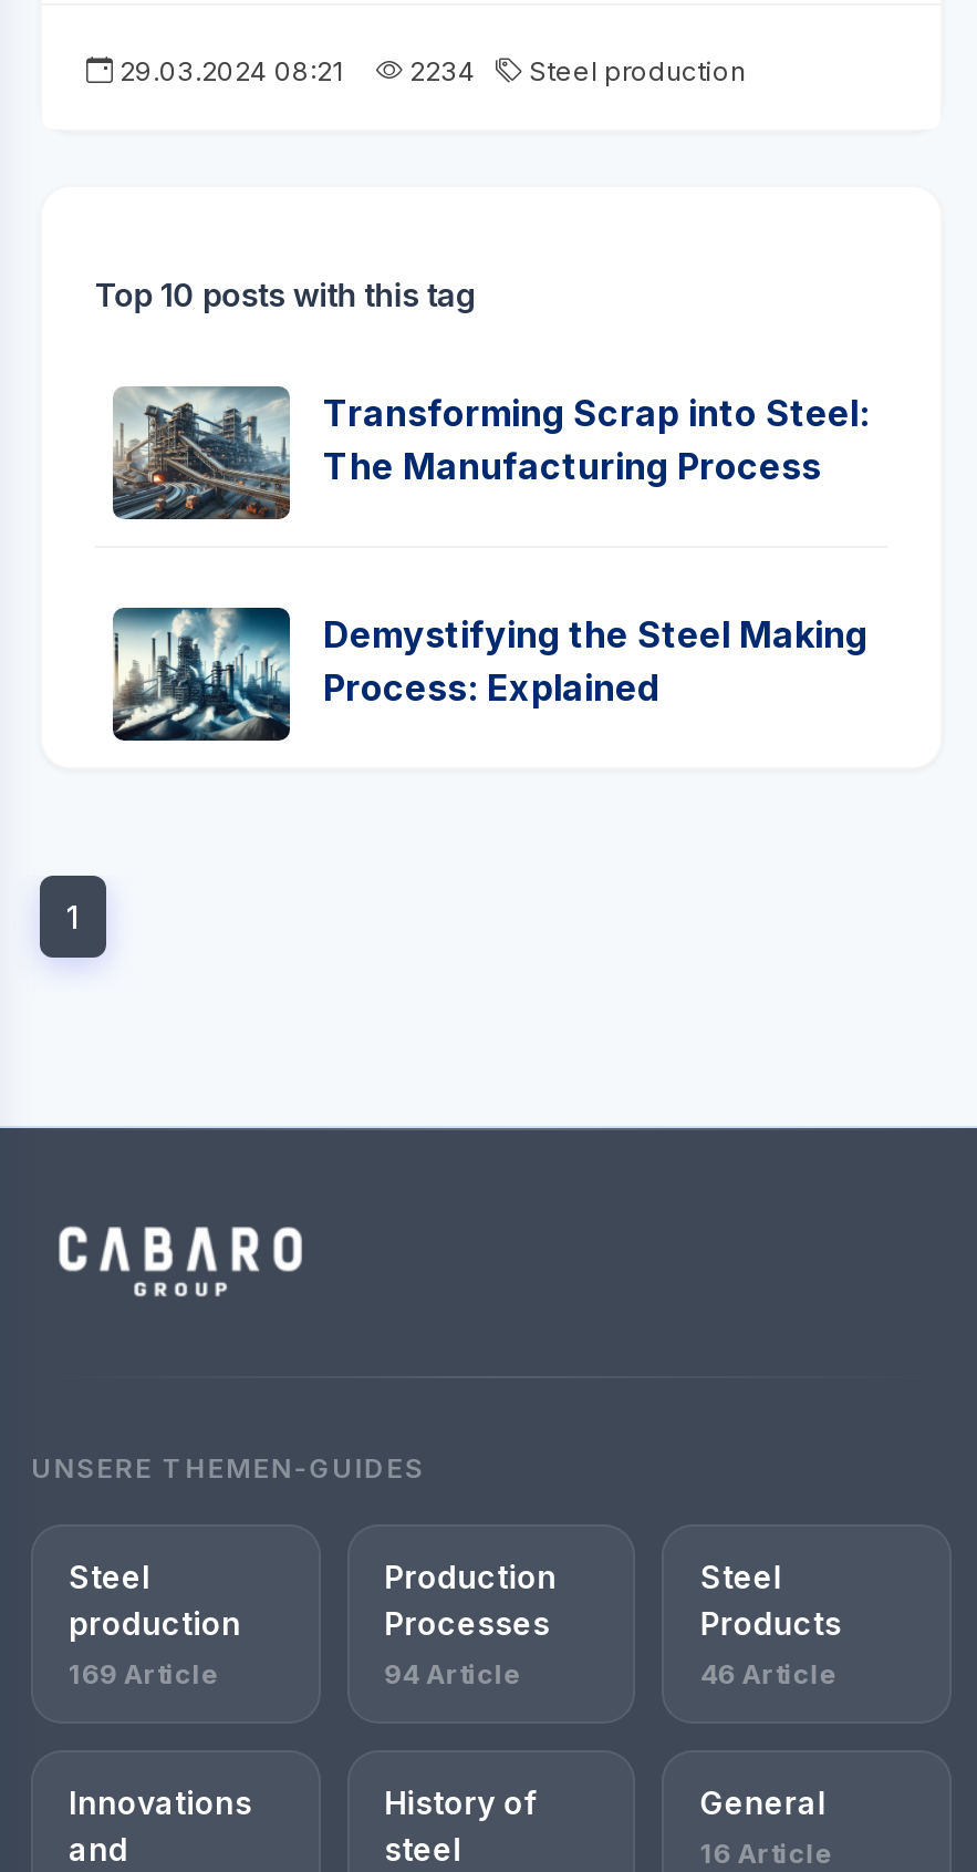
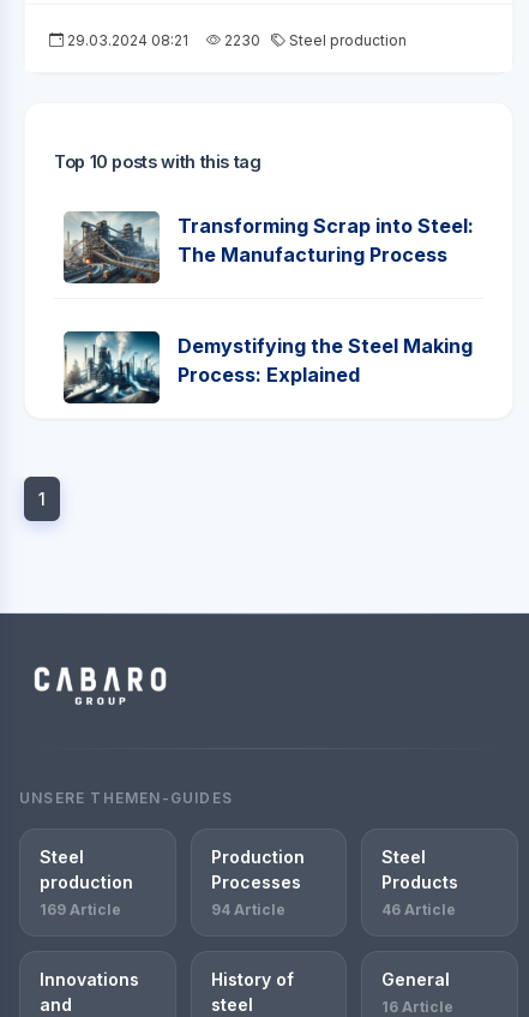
[113,53,746,87] 29.03.2024 08:21 2234 Steel production -> [64,31,407,49] 29.03.2024 08:21 2230 Steel production

